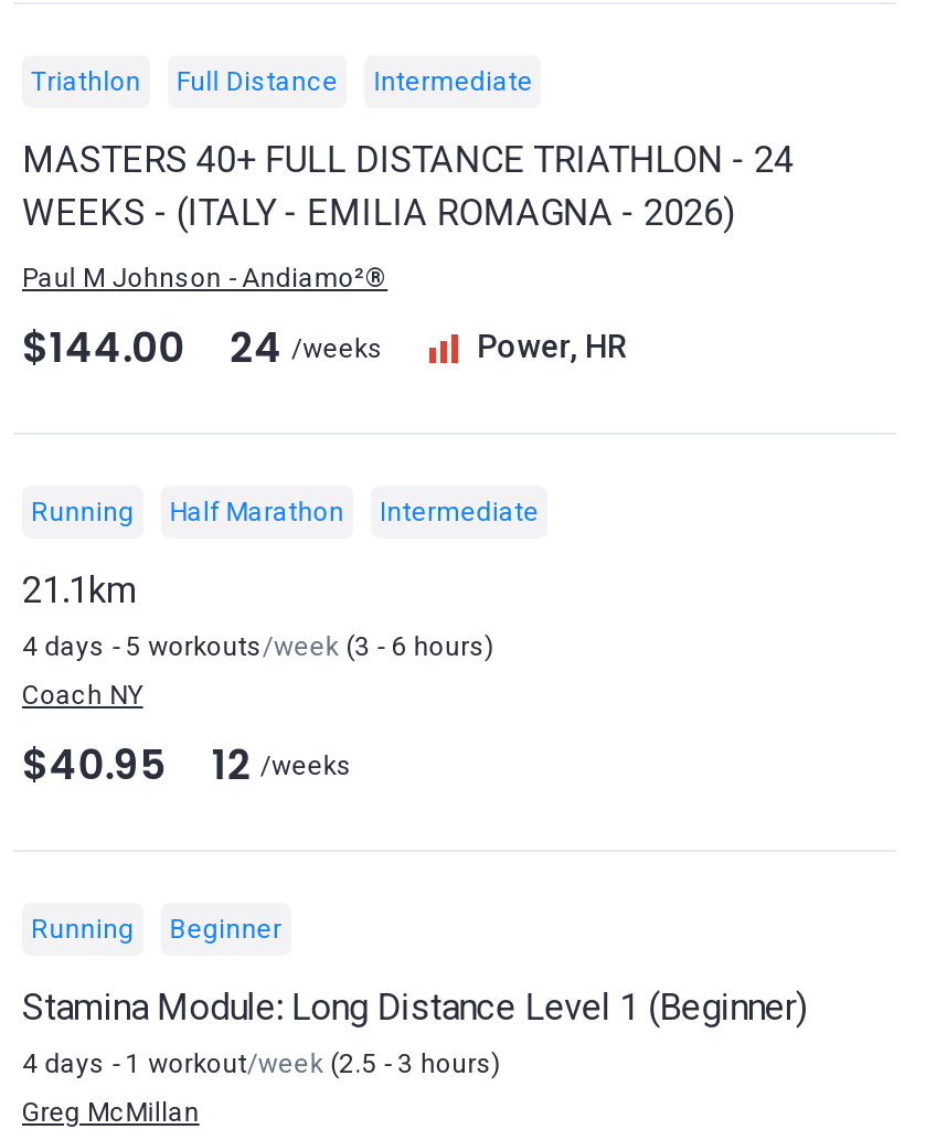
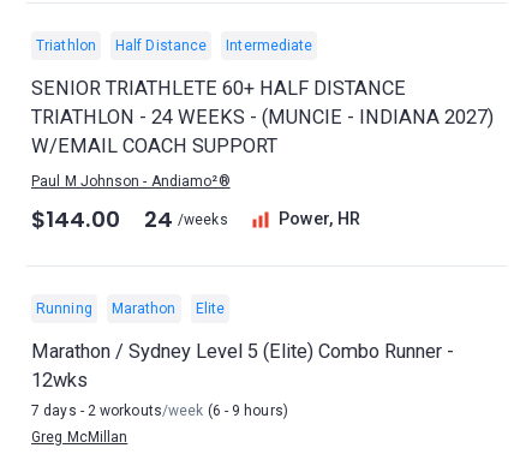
[176,66,338,97] Full Distance -> [115,37,207,54] Half Distance
[22,139,794,234] MASTERS 40+ FULL DISTANCE TRIATHLON - 24 | WEEKS - (ITALY - EMILIA ROMAGNA - 2026) -> [31,77,493,157] SENIOR TRIATHLETE 60+ HALF DISTANCE | TRIATHLON - 24 WEEKS - (MUNCIE - INDIANA 2027) | W/EMAIL COACH SUPPORT
moved [22,263,627,528] -> [31,173,360,317]: Paul M Johnson - Andiamo²® | $144.00 | 24 /weeks | Power, HR | Running
[22,497,807,1079] Half Marathon | Intermediate | 21.1km | 4 days - 5 workouts/week (3 - 6 hours) | Coach NY | $40.95 | 12 /weeks | Running | Beginner | Stamina Module: Long Distance Level 1 (Beginner) | 4 days - 1 workout/week (2.5 - 3 hours) -> [31,300,453,419] Marathon | Elite | Marathon / Sydney Level 5 (Elite) Combo Runner - | 12wks | 7 days - 2 workouts/week (6 - 9 hours)

